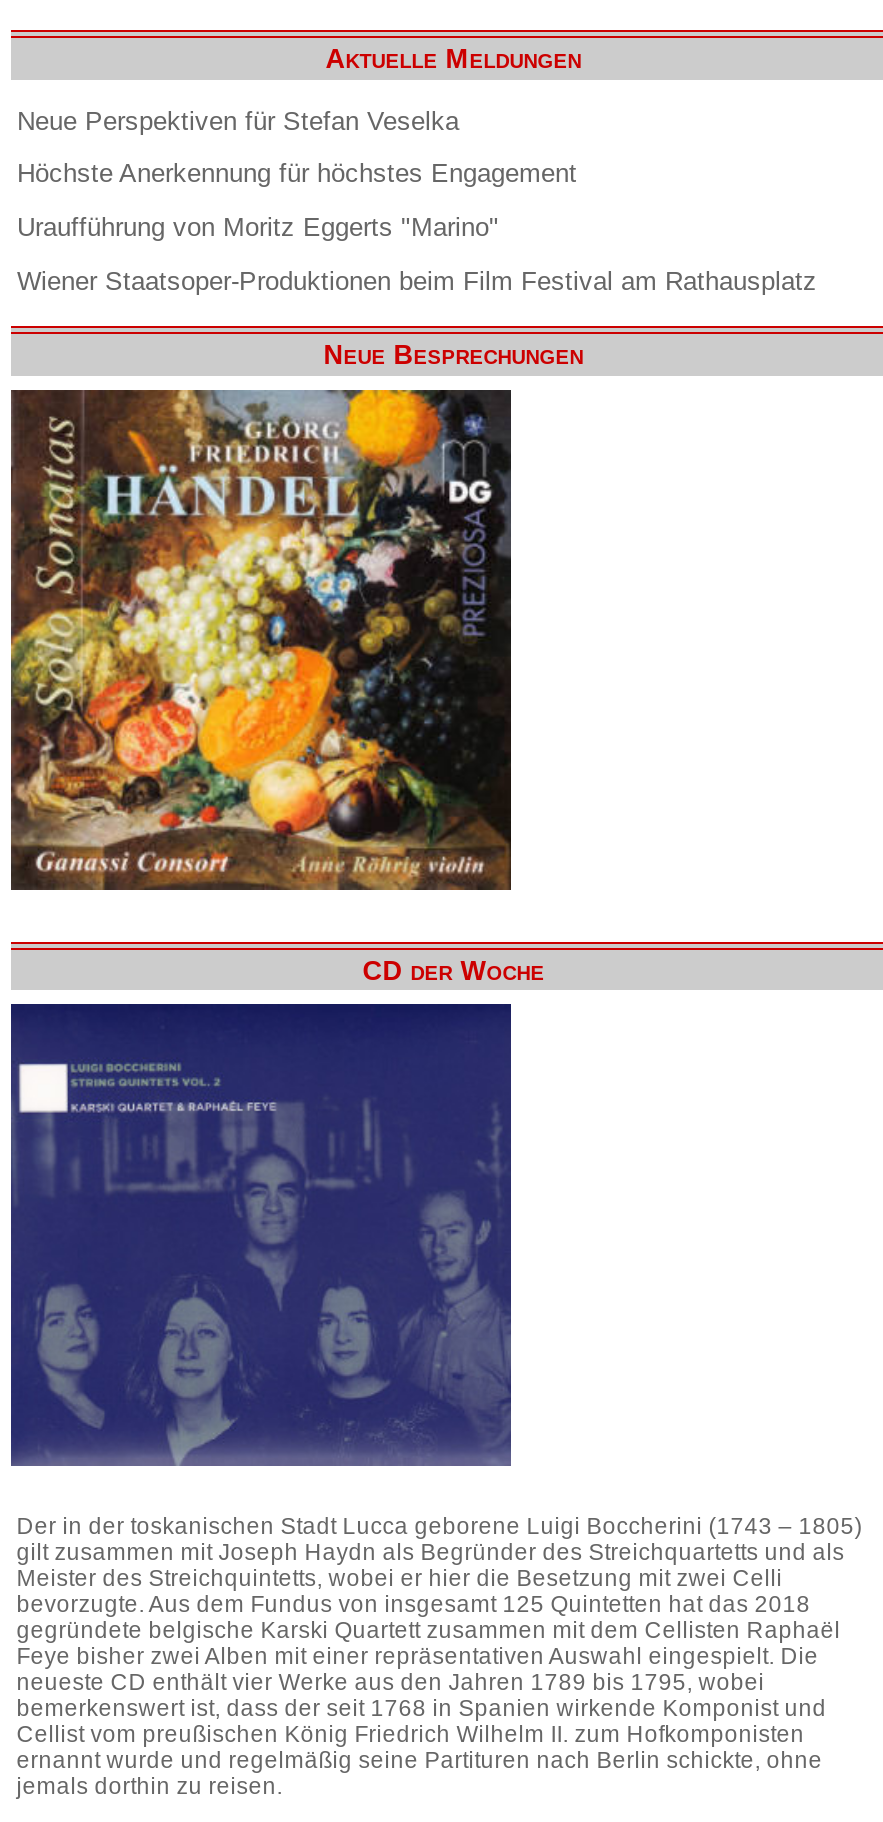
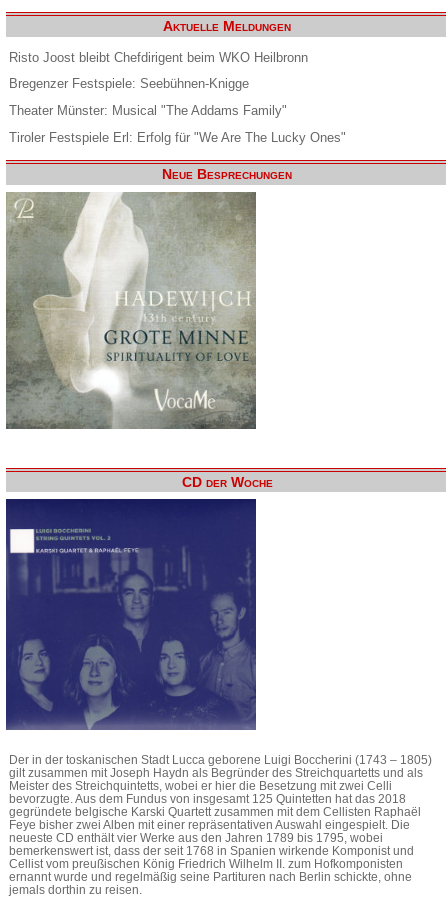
[17,105,459,135] Neue Perspektiven für Stefan Veselka -> [9,50,308,65] Risto Joost bleibt Chefdirigent beim WKO Heilbronn
[17,159,577,189] Höchste Anerkennung für höchstes Engagement -> [9,76,249,91] Bregenzer Festspiele: Seebühnen-Knigge
[17,212,499,242] Uraufführung von Moritz Eggerts "Marino" -> [9,103,287,118] Theater Münster: Musical "The Addams Family"
[17,266,817,296] Wiener Staatsoper-Produktionen beim Film Festival am Rathausplatz -> [9,130,346,145] Tiroler Festspiele Erl: Erfolg für "We Are The Lucky Ones"
[9,388,513,892] [image] -> [6,191,257,442] [image]

